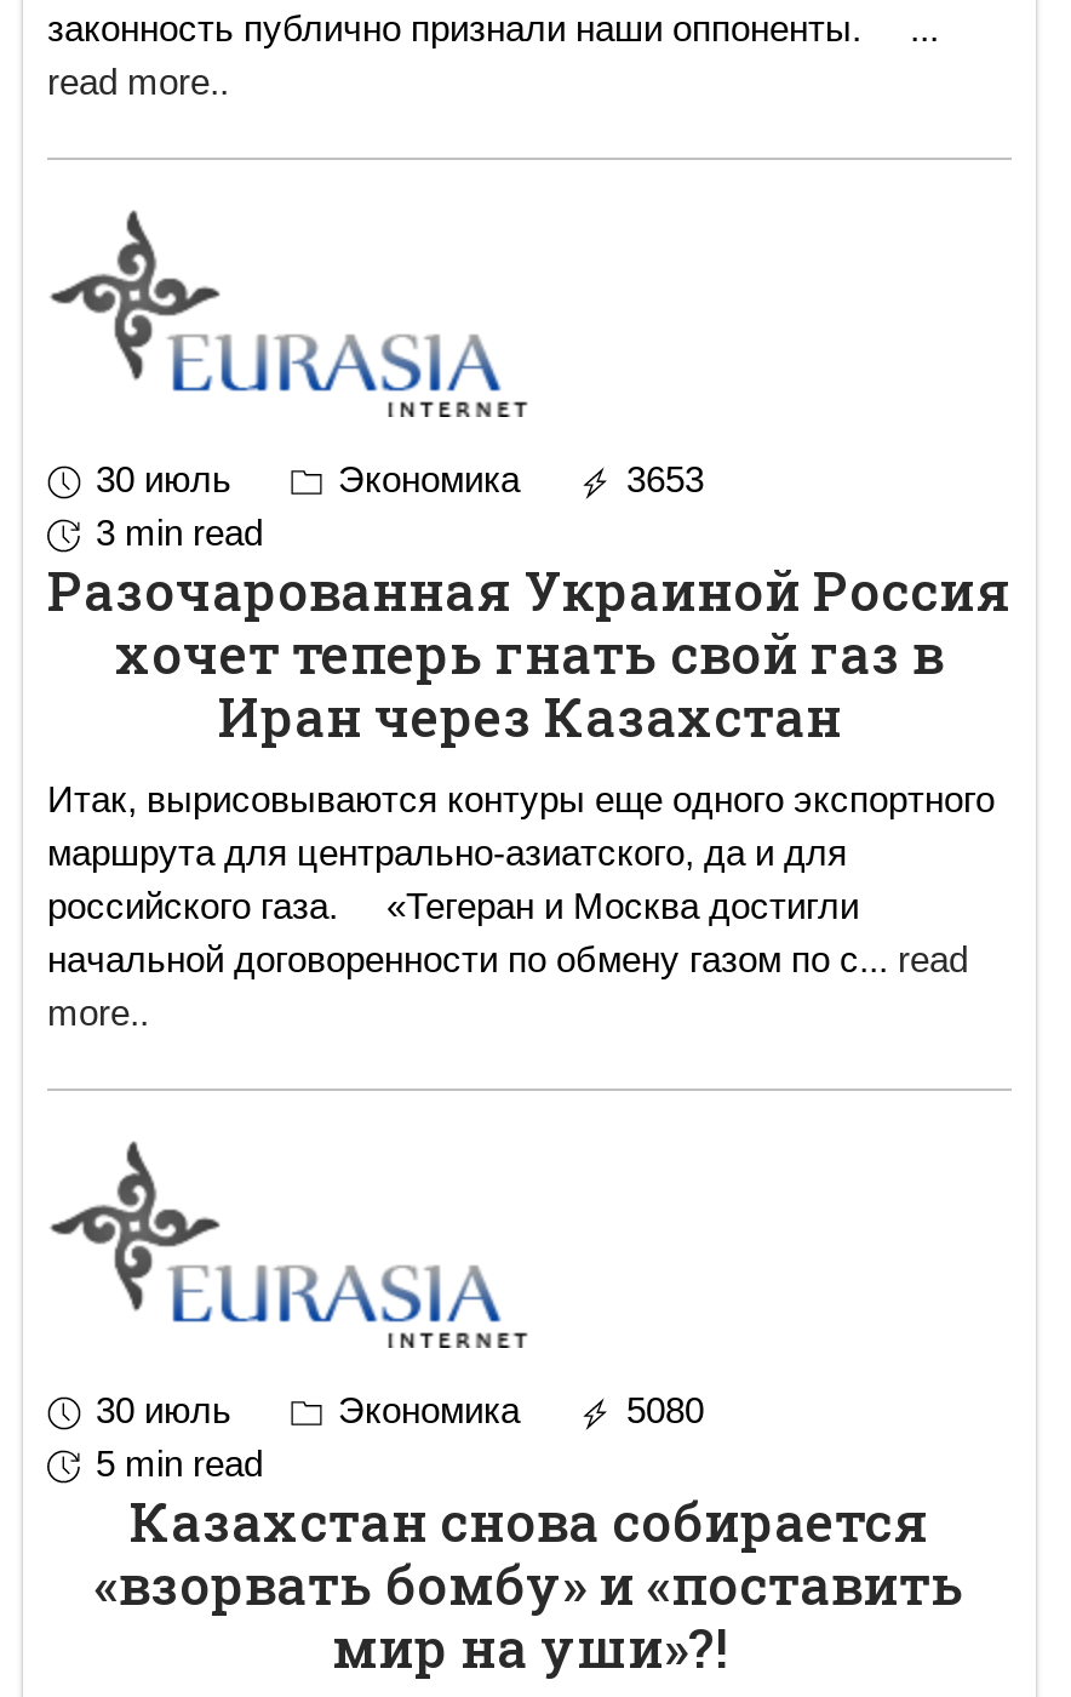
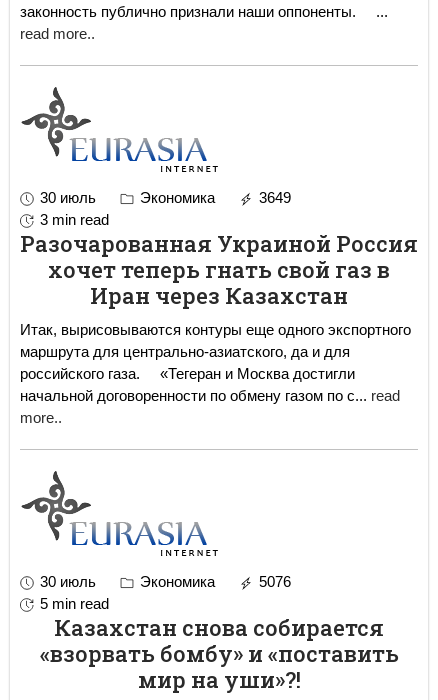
[617,458,704,499] 3653 -> [255,189,291,206] 3649
[617,1389,704,1430] 5080 -> [255,573,291,590] 5076

